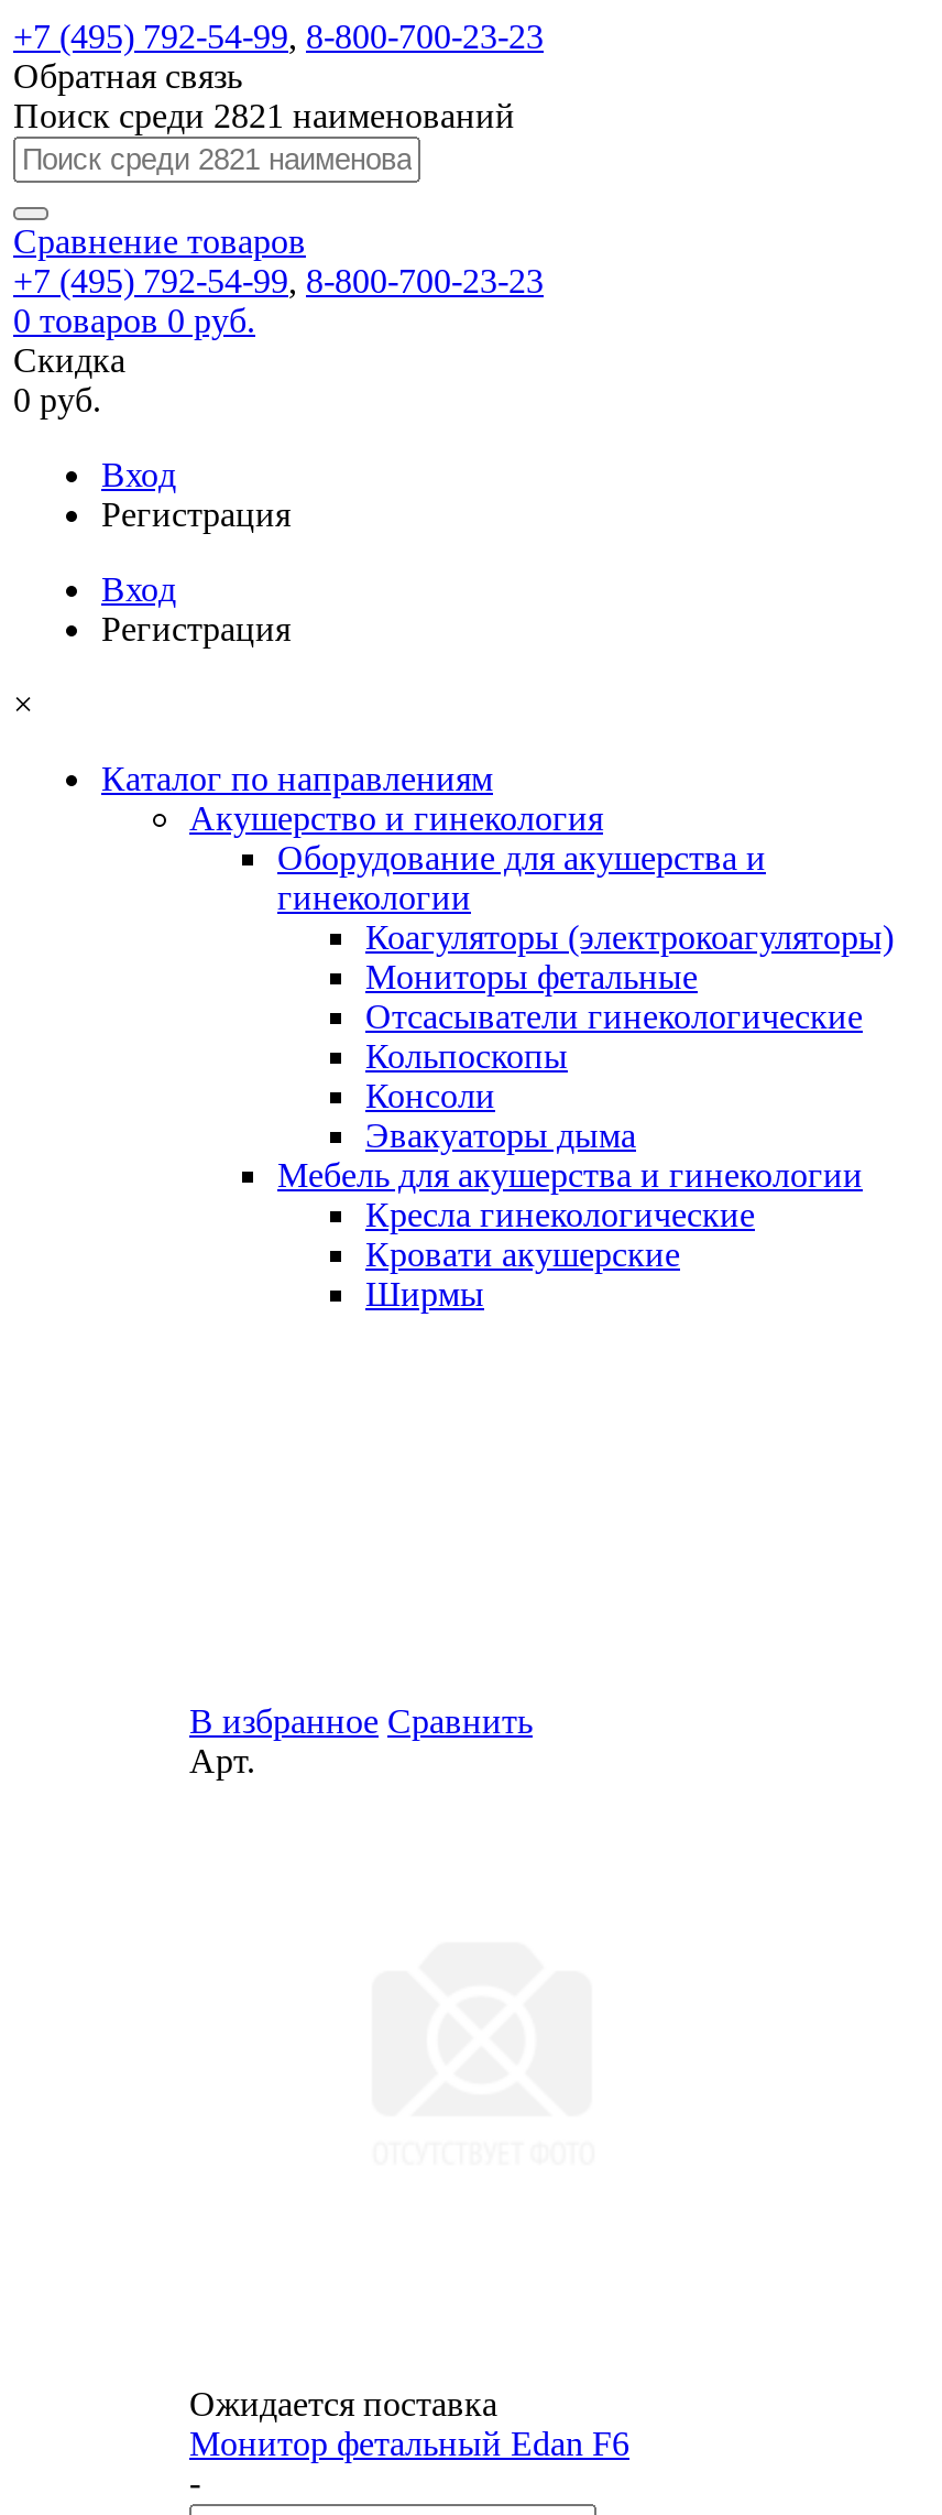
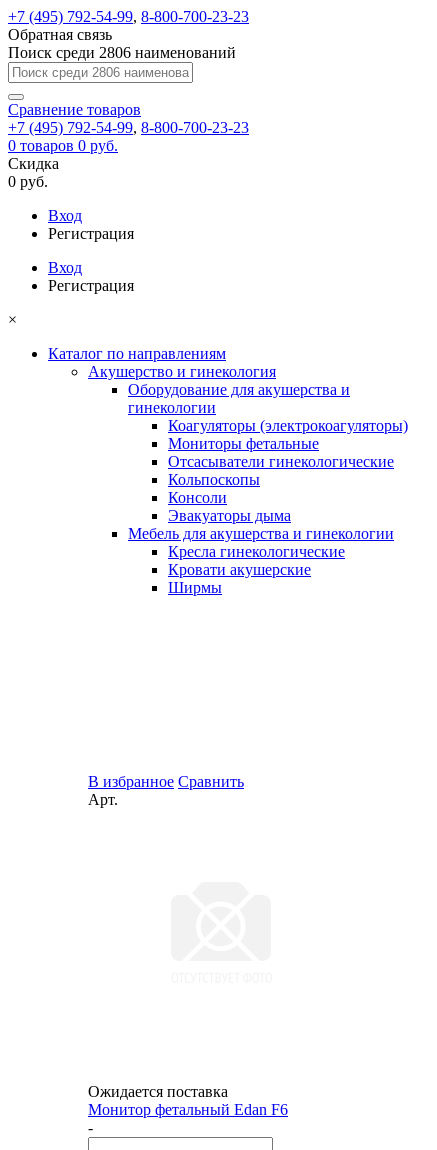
[13,97,515,134] Поиск среди 2821 наименований -> [8,44,236,61] Поиск среди 2806 наименований

